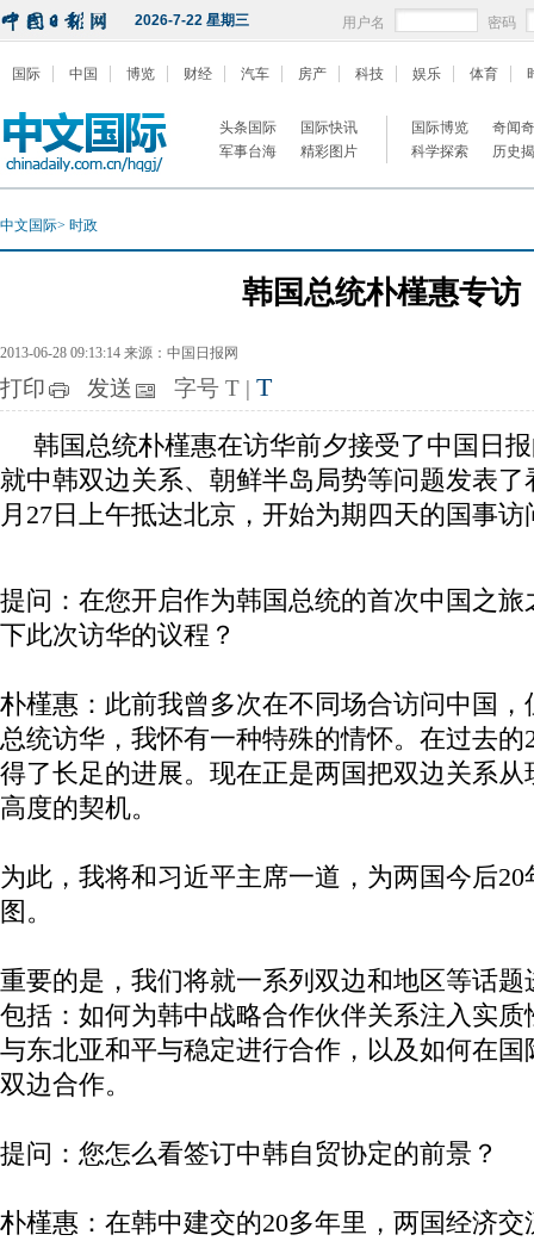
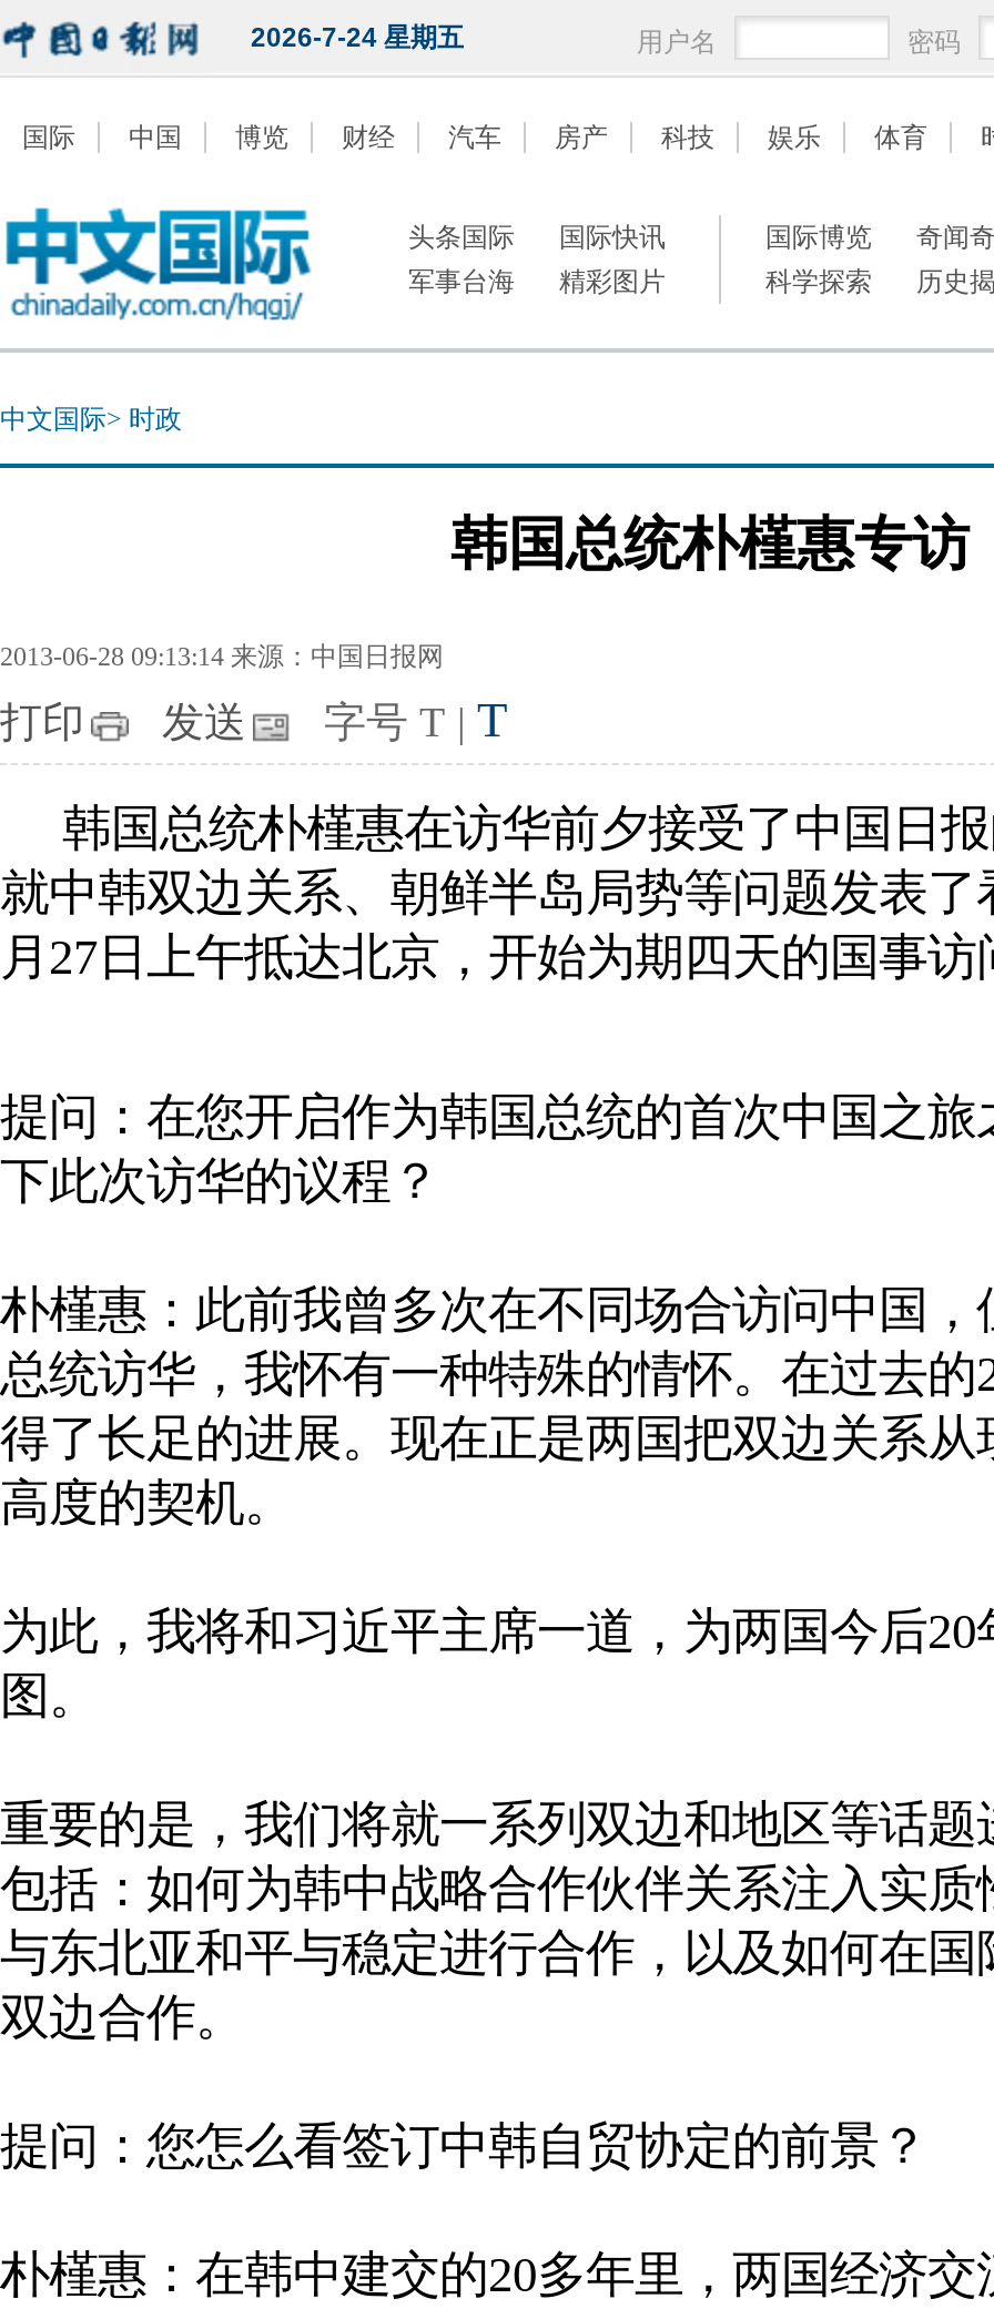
[135,12,249,29] 2026-7-22 星期三 -> [251,22,464,53] 2026-7-24 星期五

